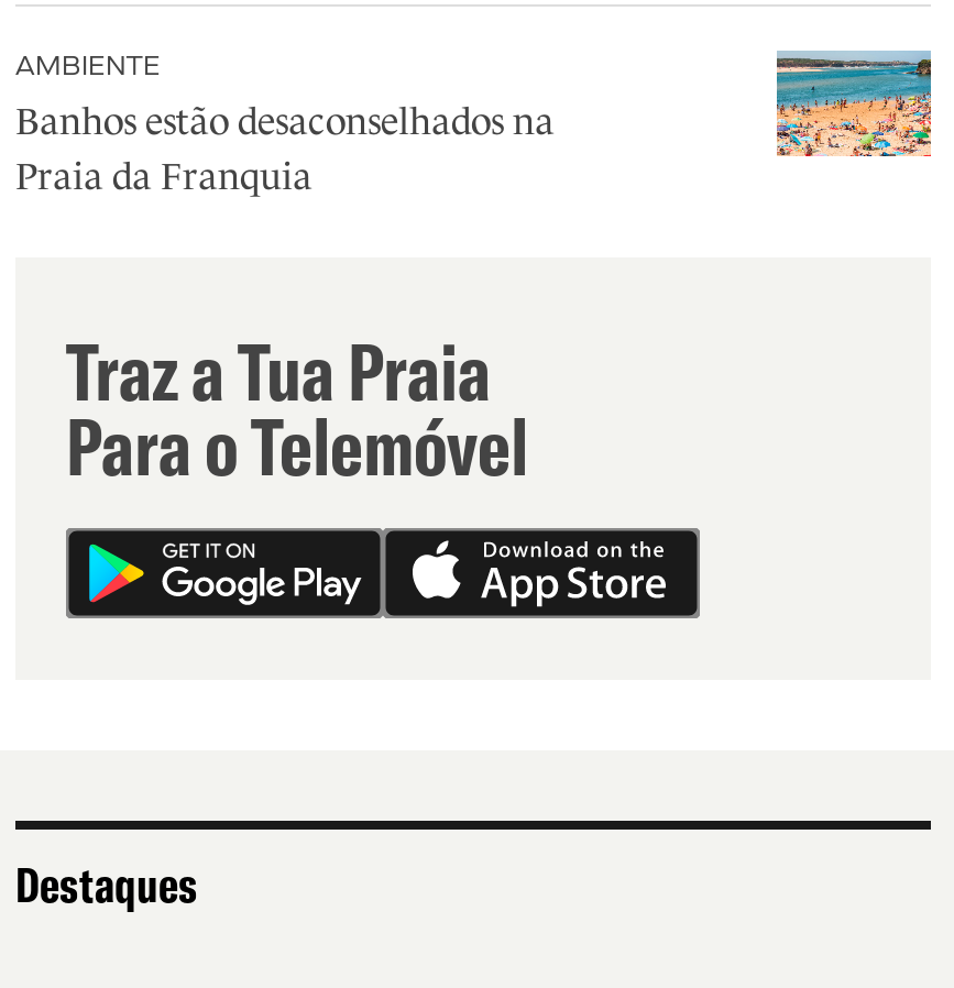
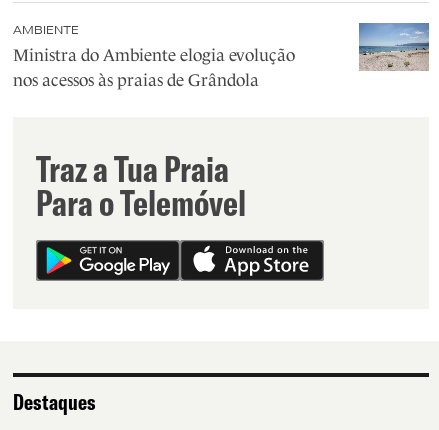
[775,53,933,156] [image] -> [358,23,430,71] [image]
[15,102,555,199] Banhos estão desaconselhados na | Praia da Franquia -> [13,46,295,90] Ministra do Ambiente elogia evolução | nos acessos às praias de Grândola

